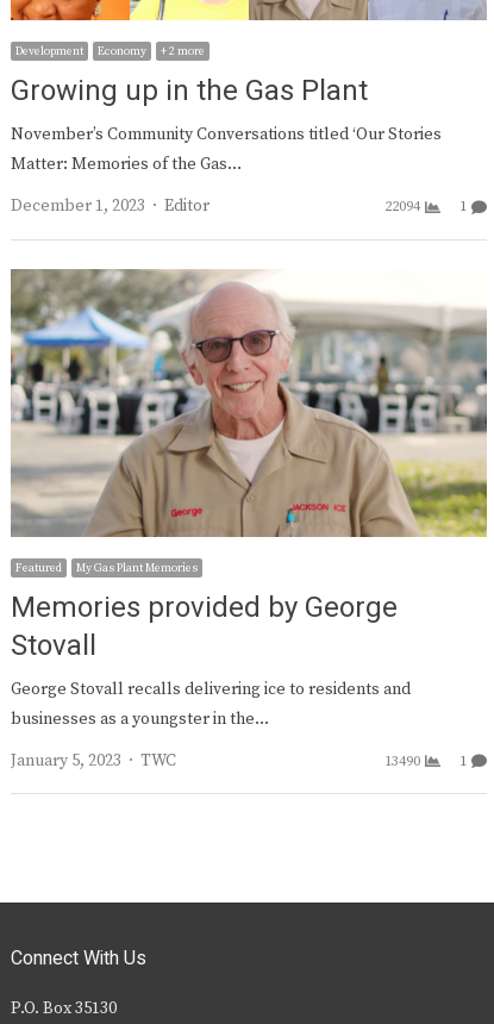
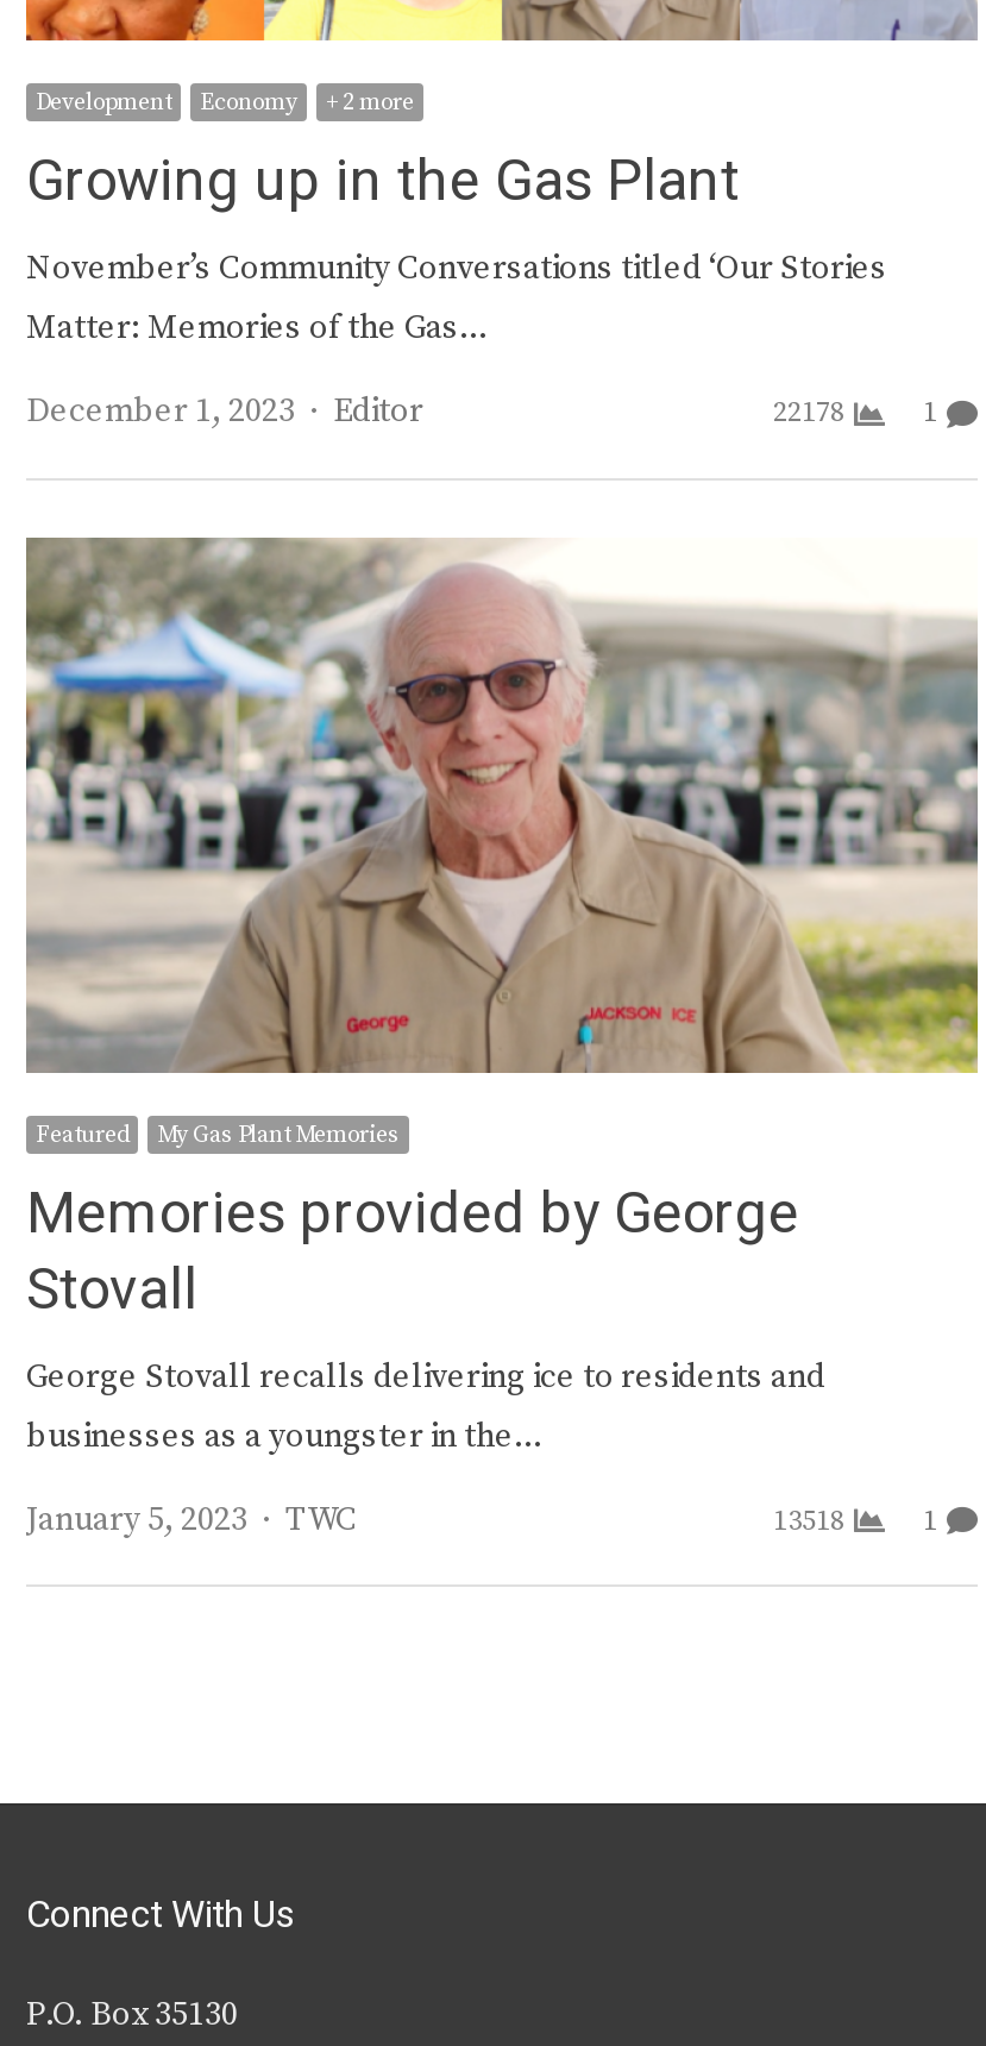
[384,198,420,216] 22094 -> [773,396,844,432] 22178
[384,752,420,770] 13490 -> [773,1503,844,1538] 13518

